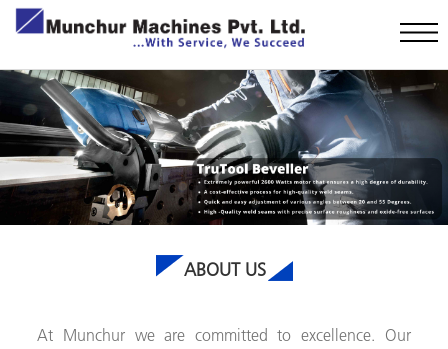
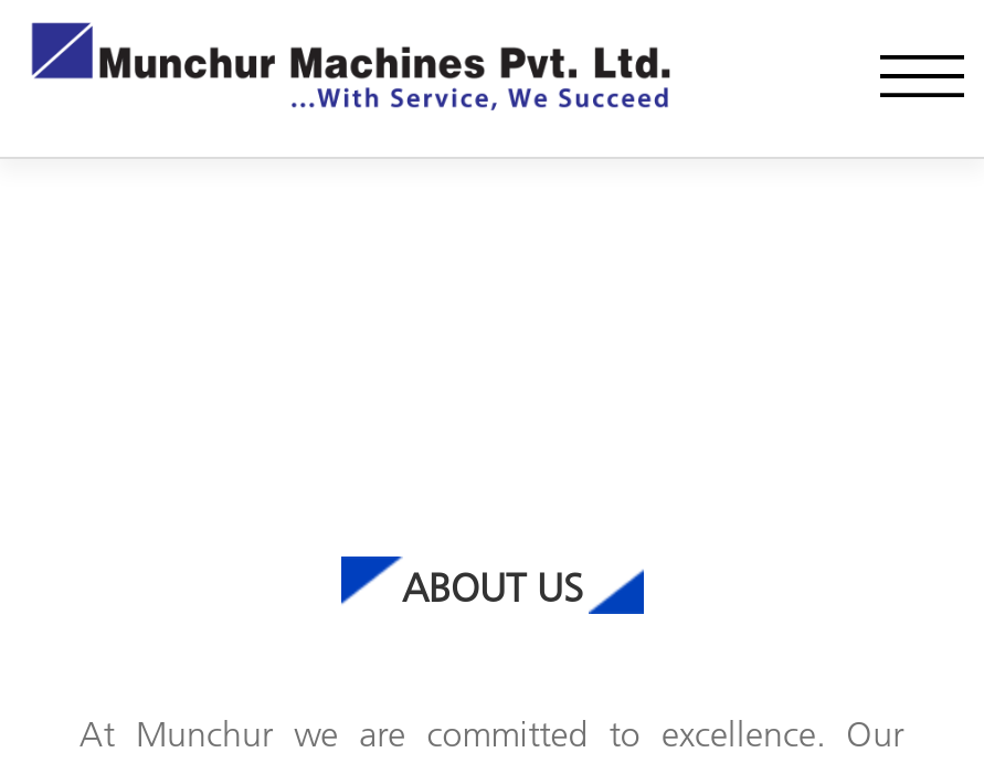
[3,69,445,226] [image] -> none

